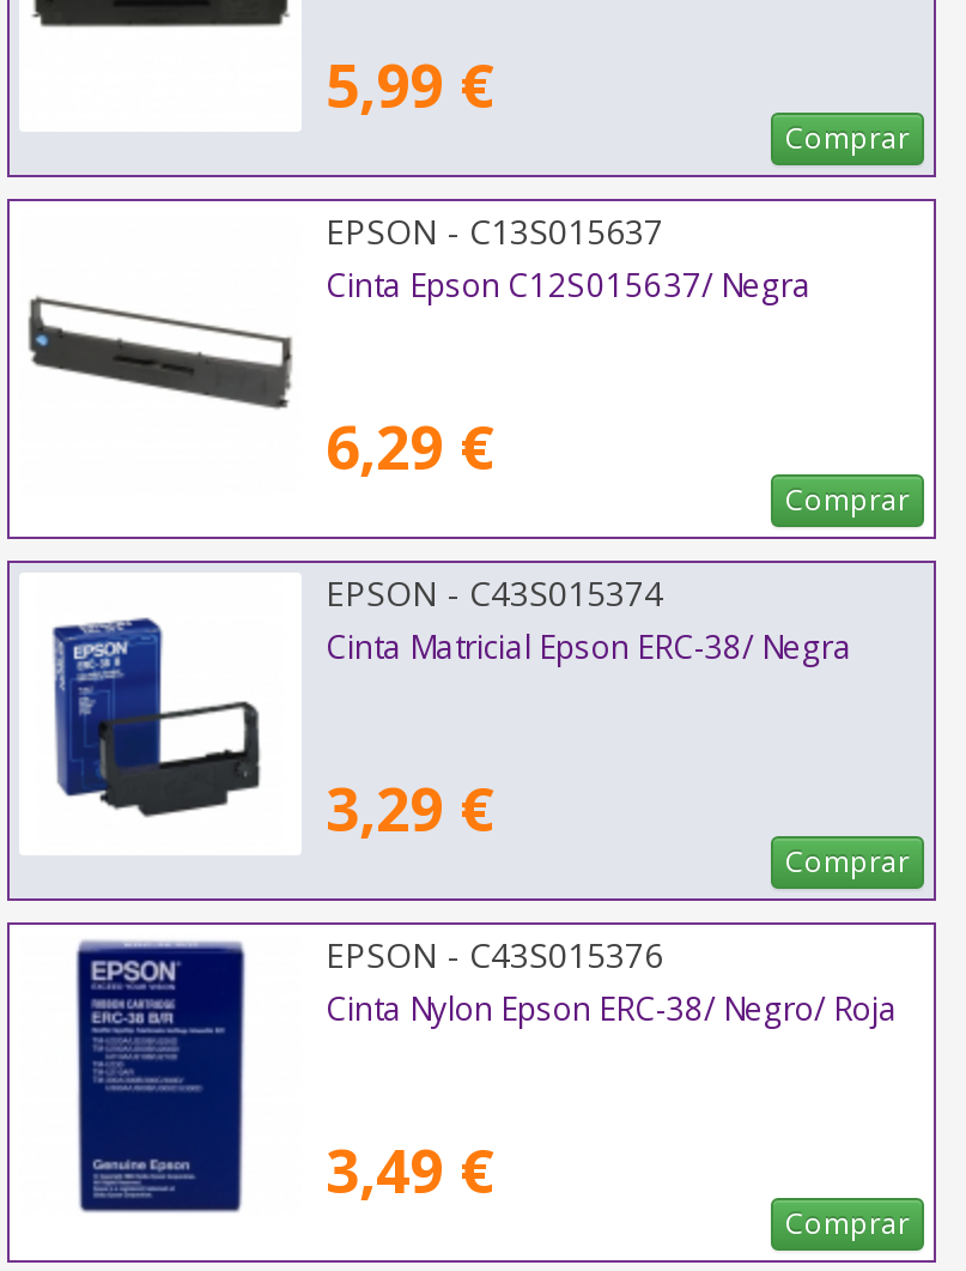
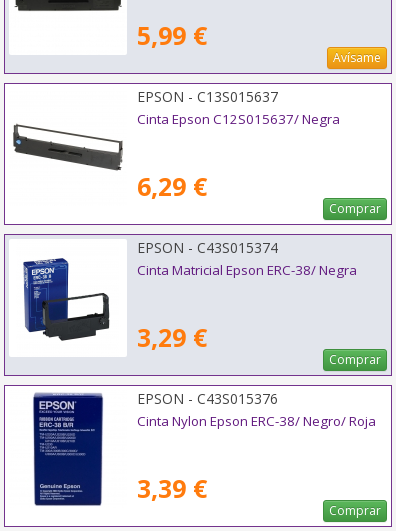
[785,117,910,158] Comprar -> [333,49,381,66] Avísame
[326,1129,493,1210] 3,49 € -> [137,471,207,505] 3,39 €

